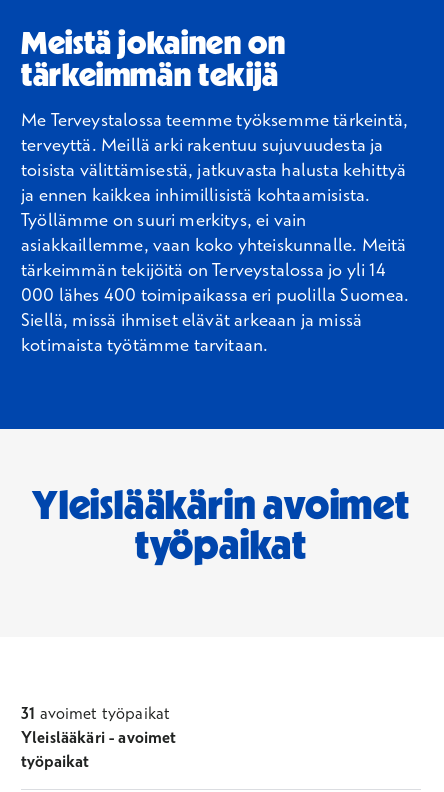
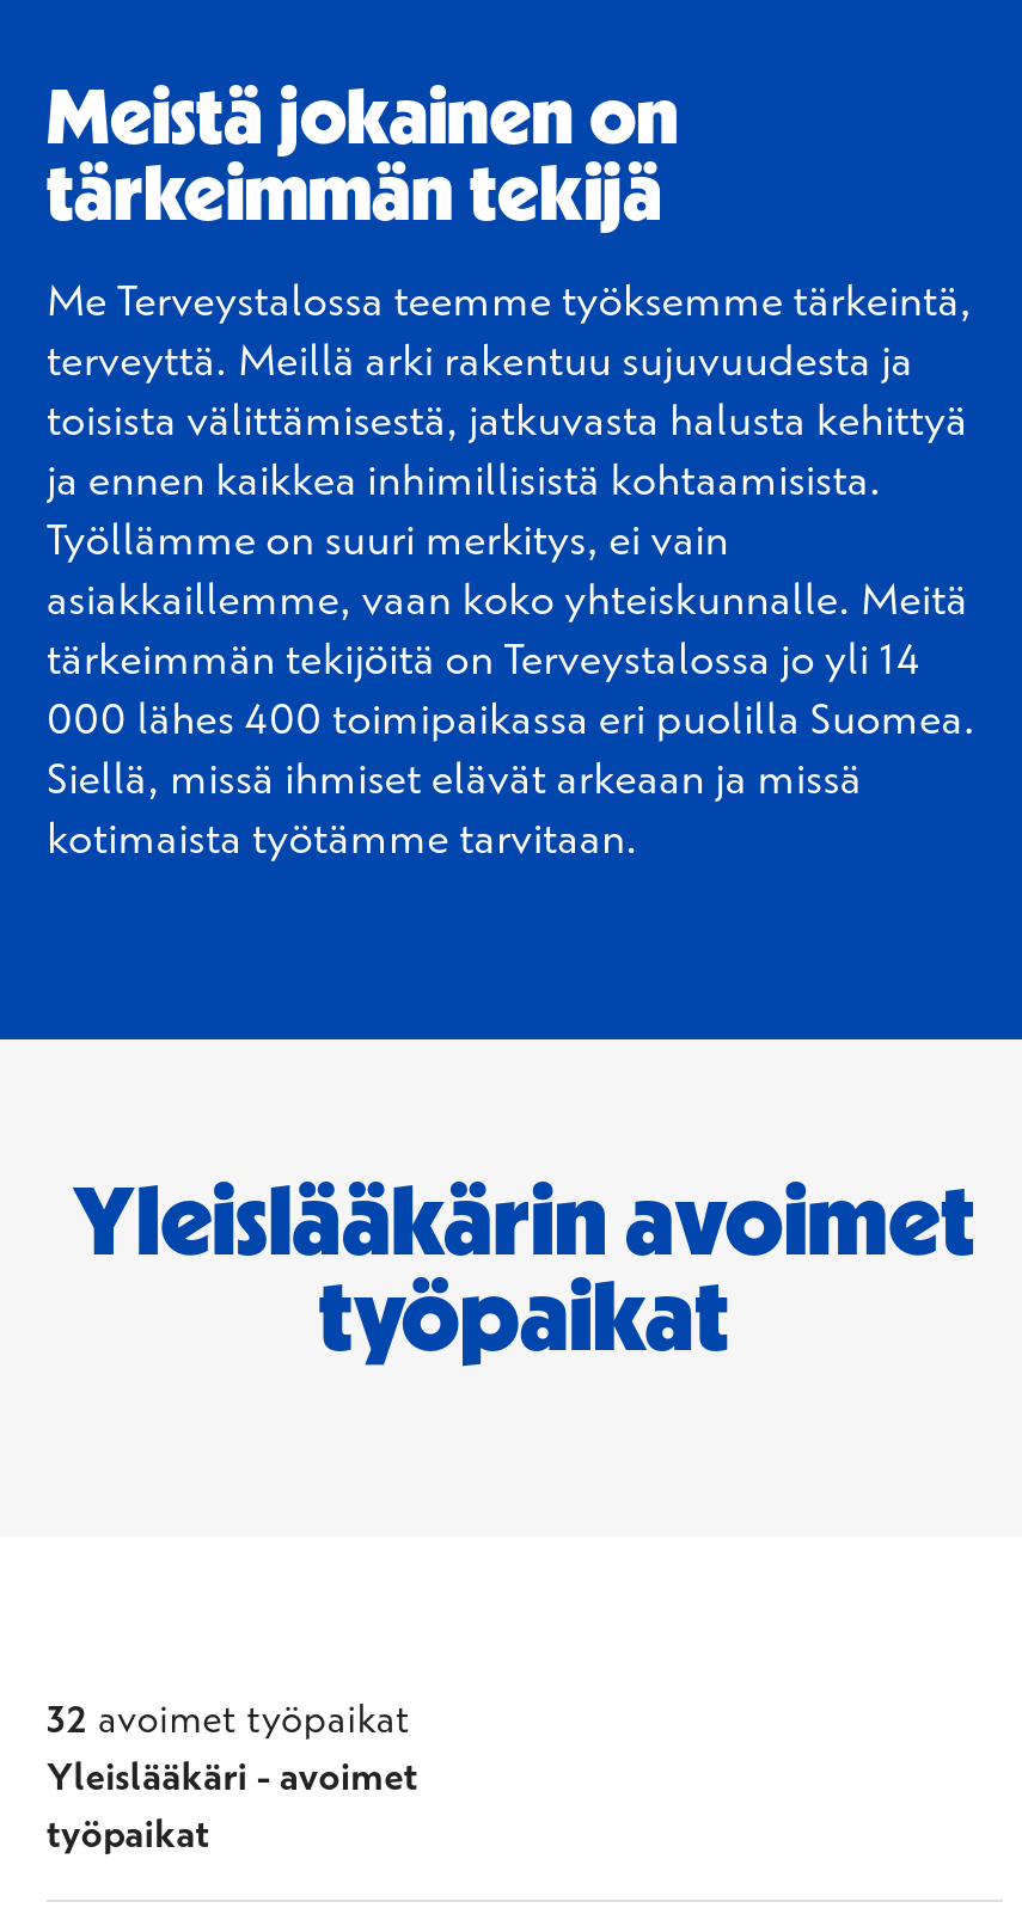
[21,703,170,723] 31 avoimet työpaikat -> [47,1694,410,1742] 32 avoimet työpaikat

